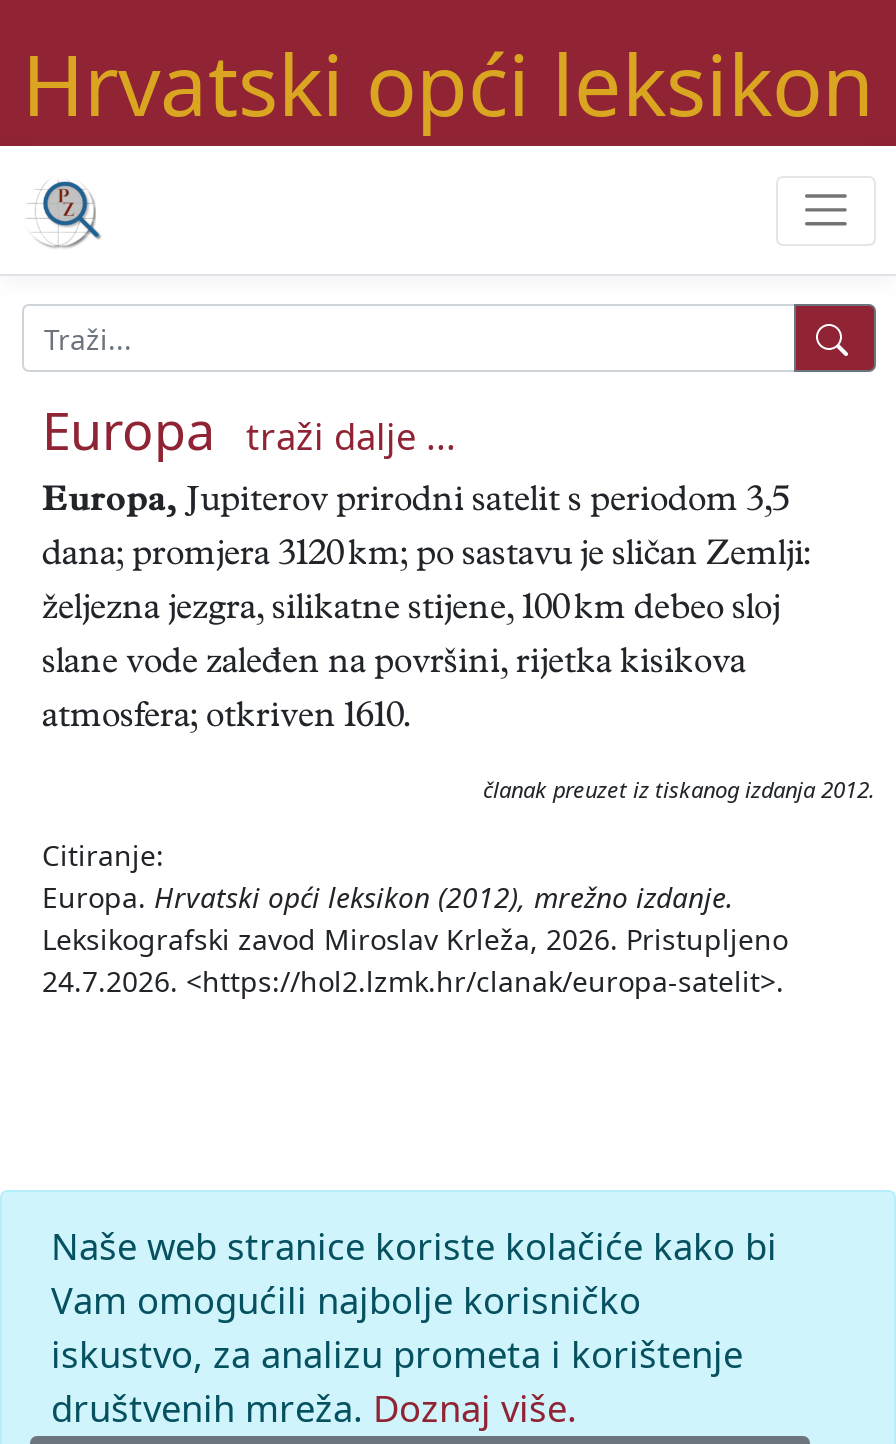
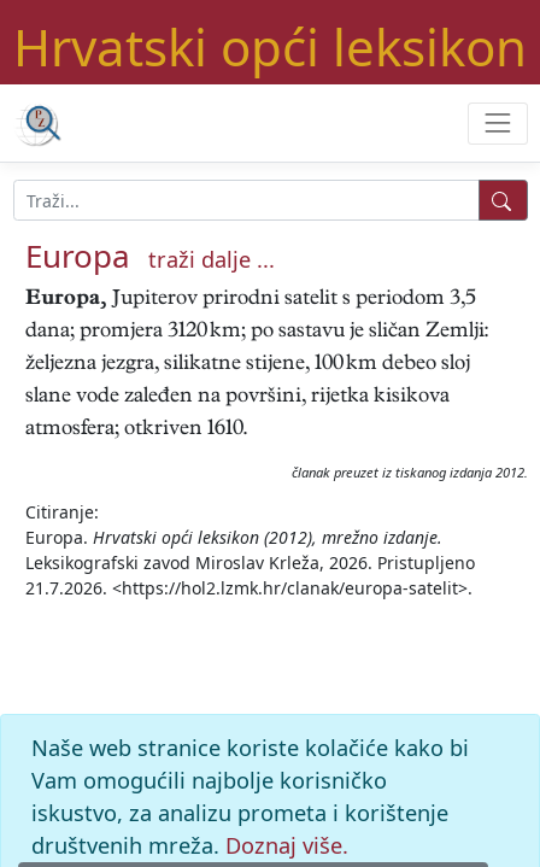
[42,962,784,1000] 24.7.2026. <https://hol2.lzmk.hr/clanak/europa-satelit>. -> [25,576,472,599] 21.7.2026. <https://hol2.lzmk.hr/clanak/europa-satelit>.

